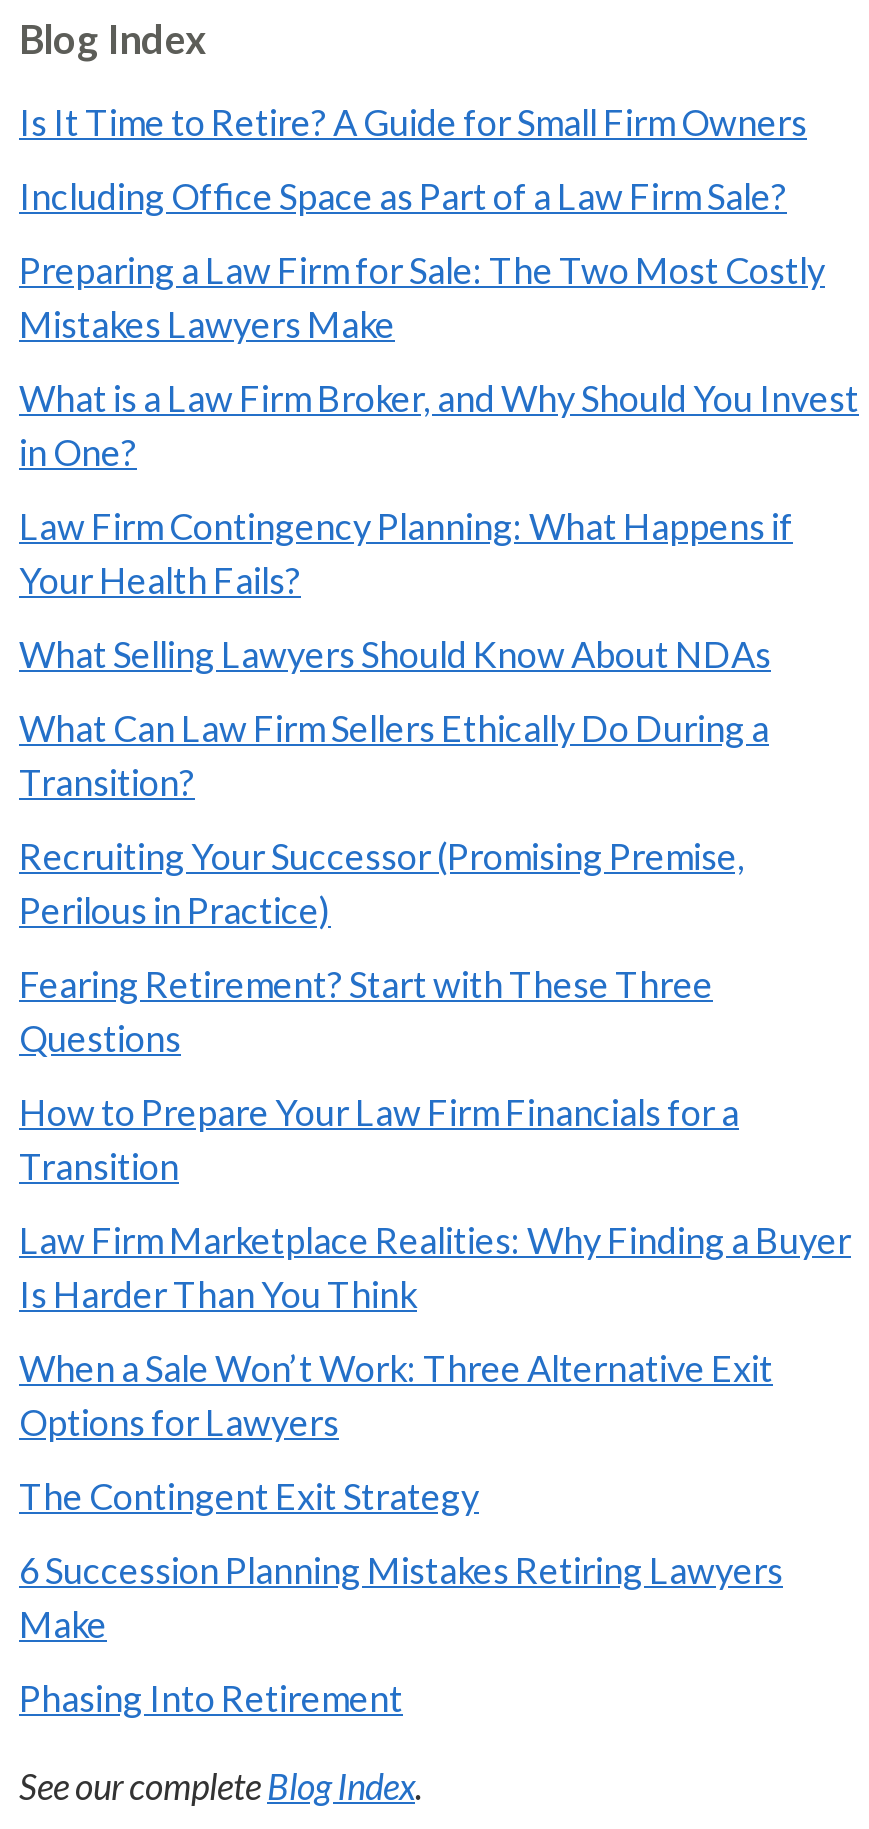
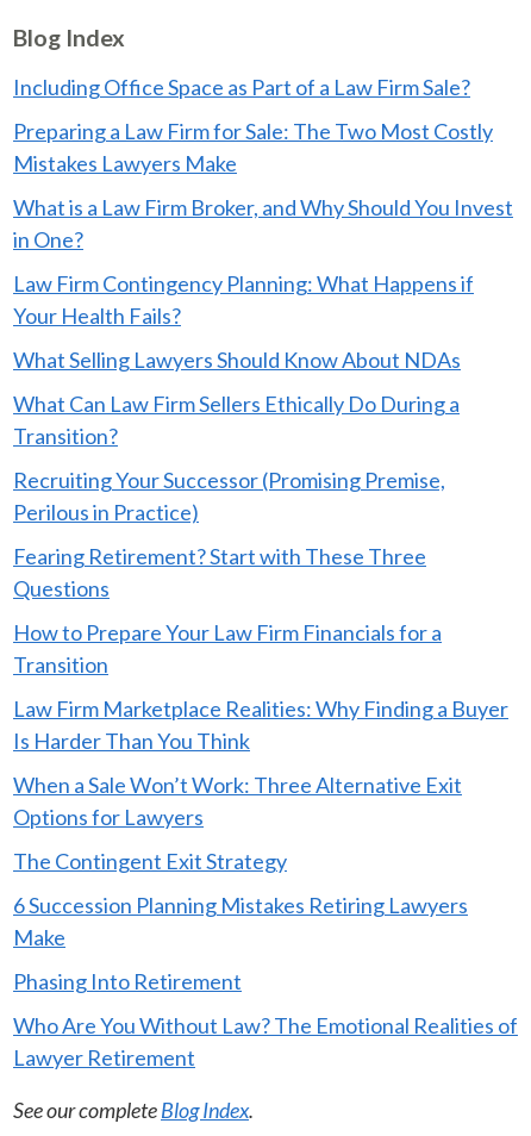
[19,99,807,143] Is It Time to Retire? A Guide for Small Firm Owners -> none
moved [19,173,859,1719] -> [13,73,513,994]: Including Office Space as Part of a Law Firm Sale? | Preparing a Law Firm for Sale: The Two Most Costly | Mistakes Lawyers Make | ... | Make | Phasing Into Retirement
none -> [13,1012,518,1070] Who Are You Without Law? The Emotional Realities of | Lawyer Retirement

